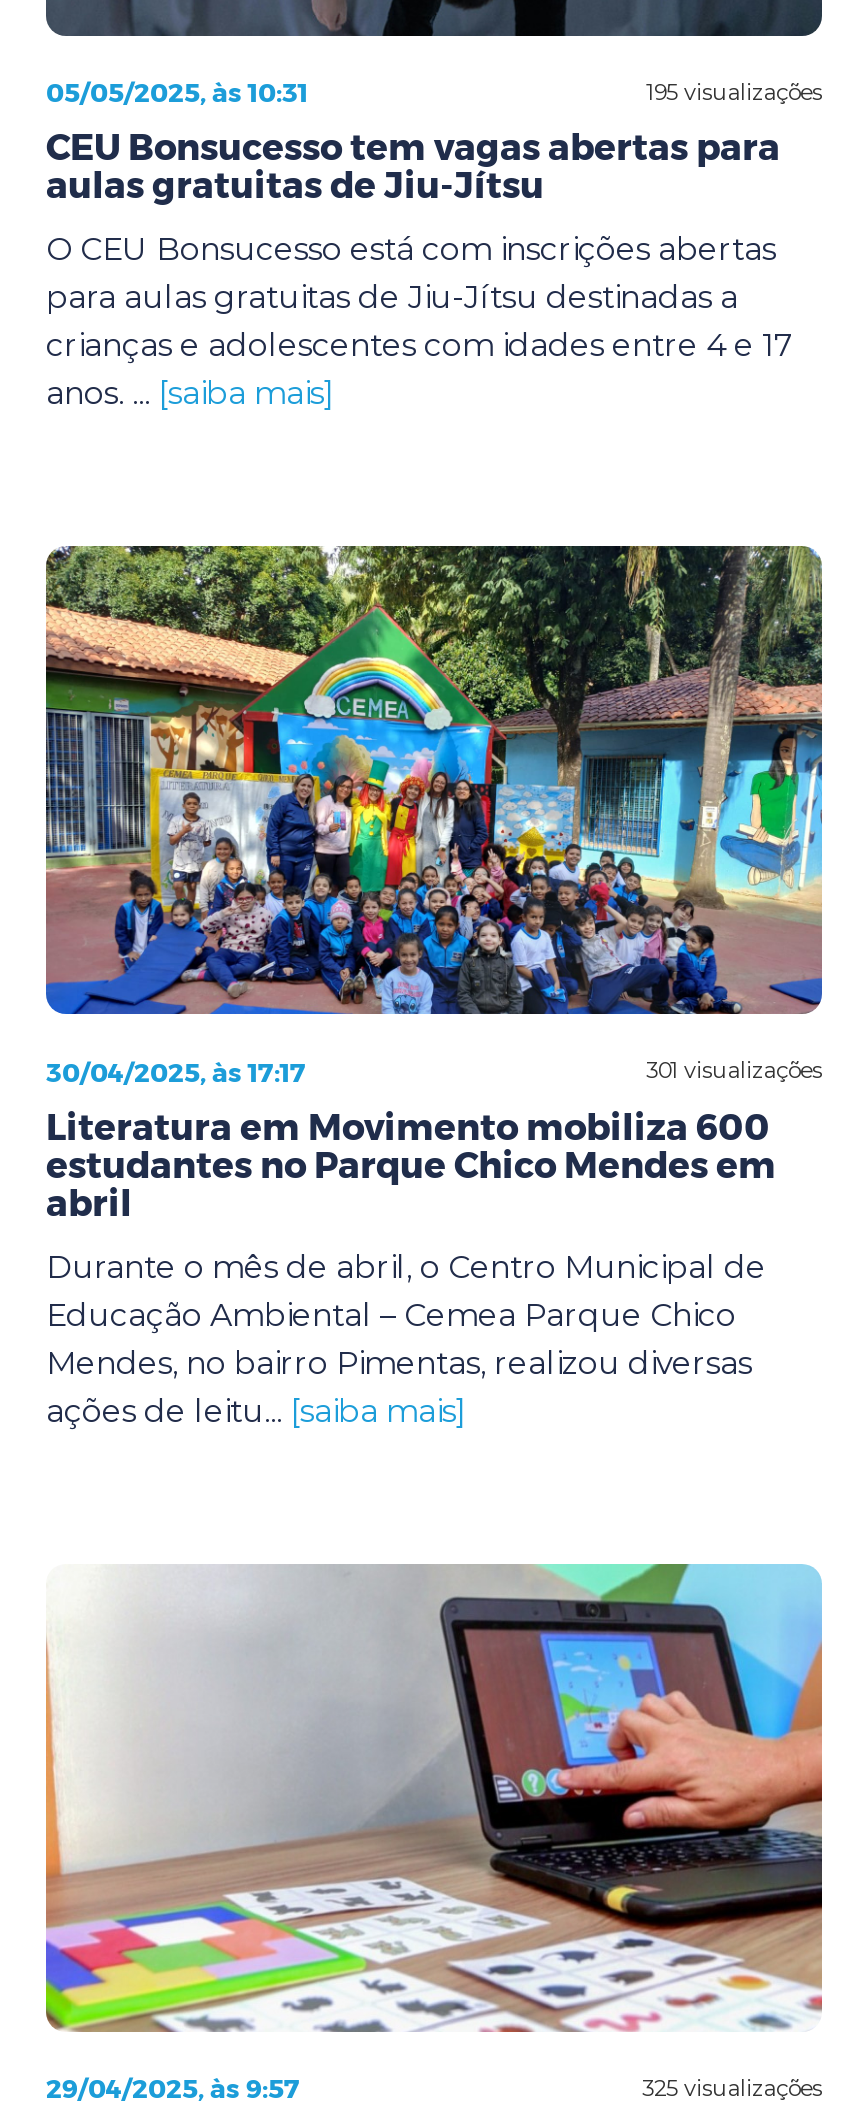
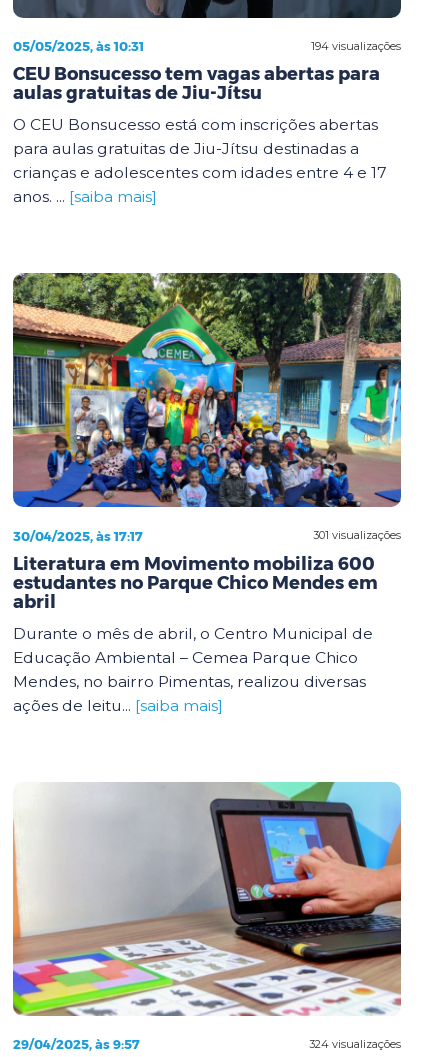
[646,77,822,105] 195 visualizações -> [311,38,401,52] 194 visualizações
[642,2073,822,2101] 325 visualizações -> [309,1036,401,1050] 324 visualizações

